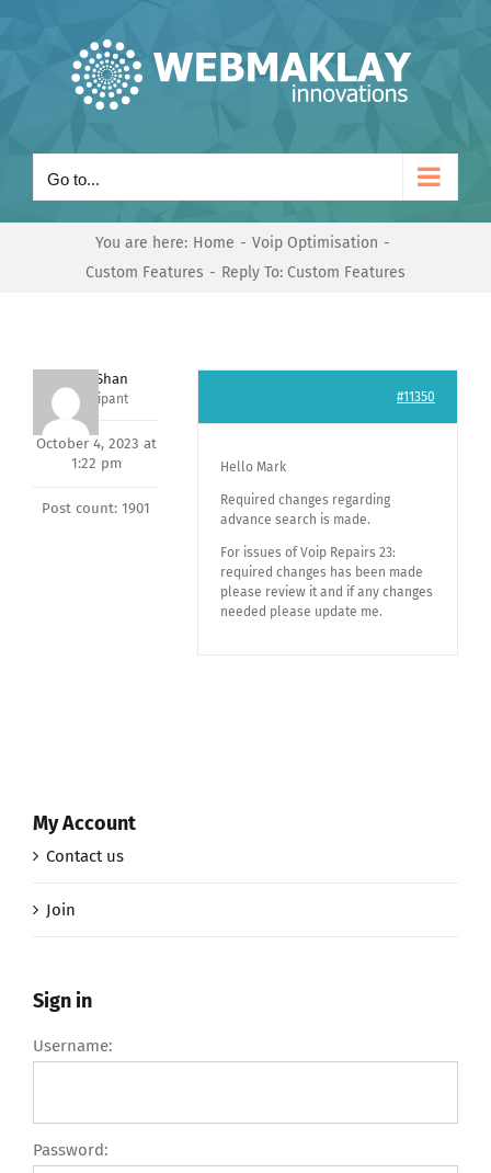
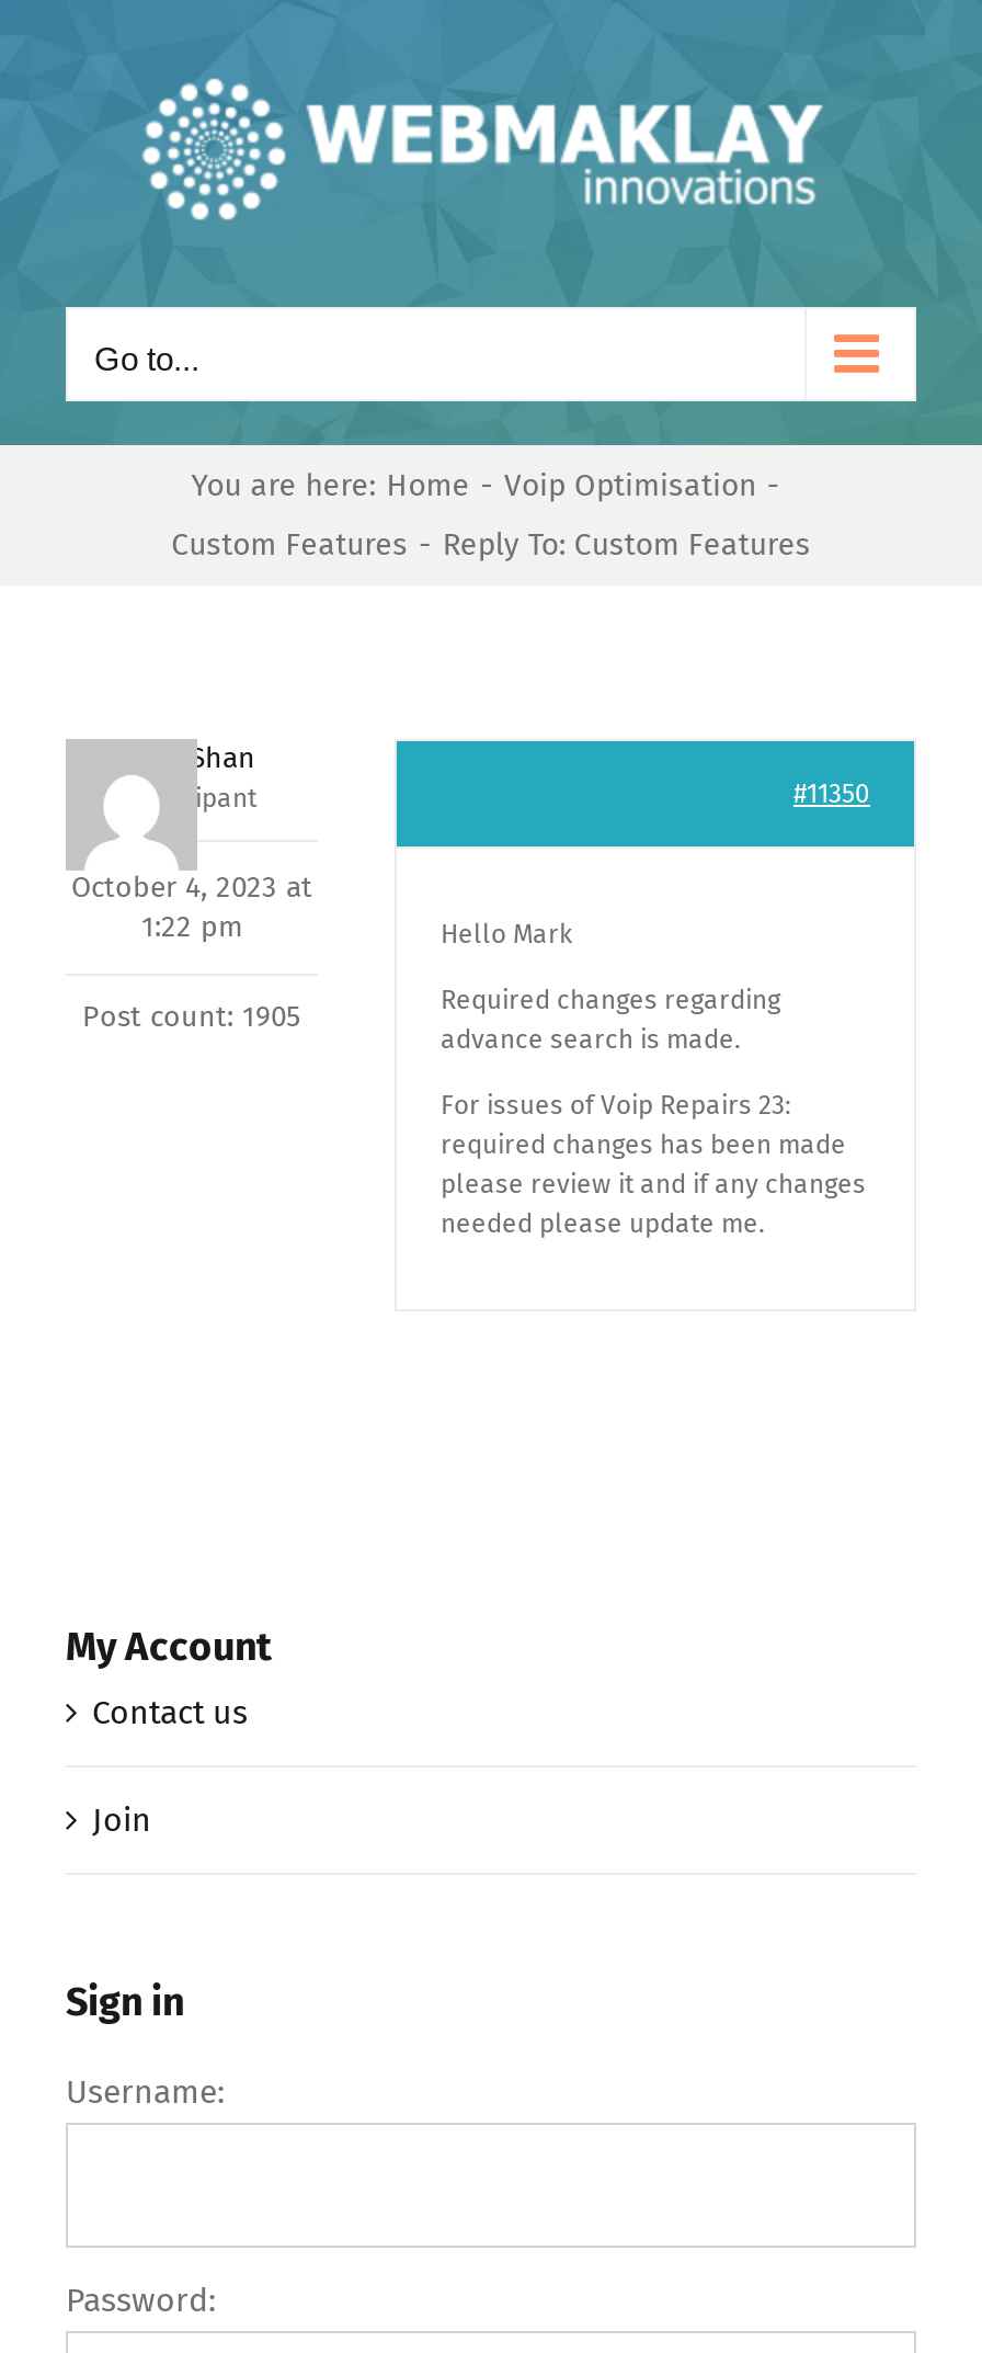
[42,500,150,516] Post count: 1901 -> [82,1000,301,1033] Post count: 1905

